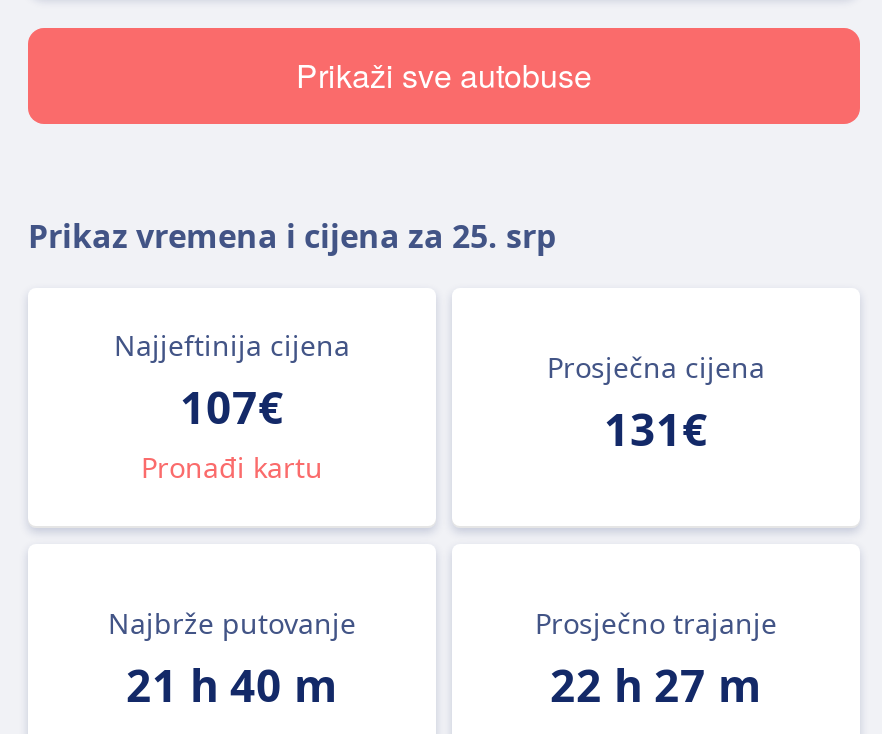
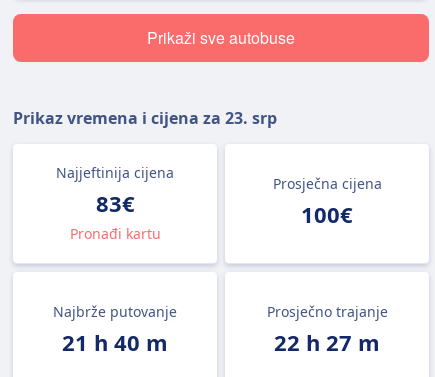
[28,214,556,258] Prikaz vremena i cijena za 25. srp -> [13,107,277,129] Prikaz vremena i cijena za 23. srp
[180,376,284,436] 107€ -> [95,188,134,218] 83€
[604,398,708,458] 131€ -> [301,199,353,229] 100€

